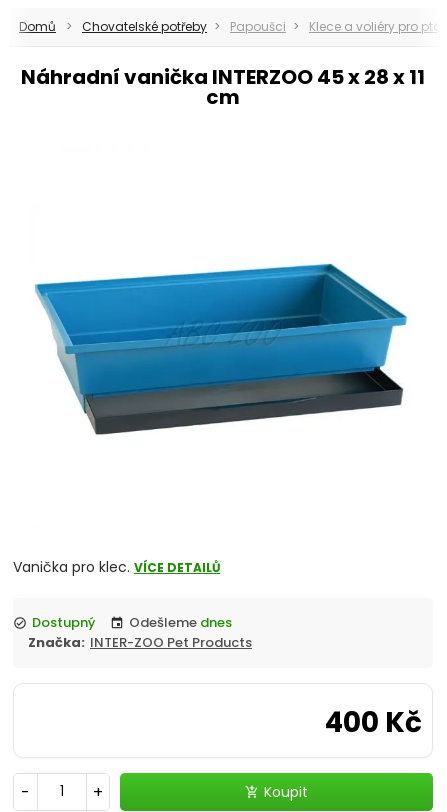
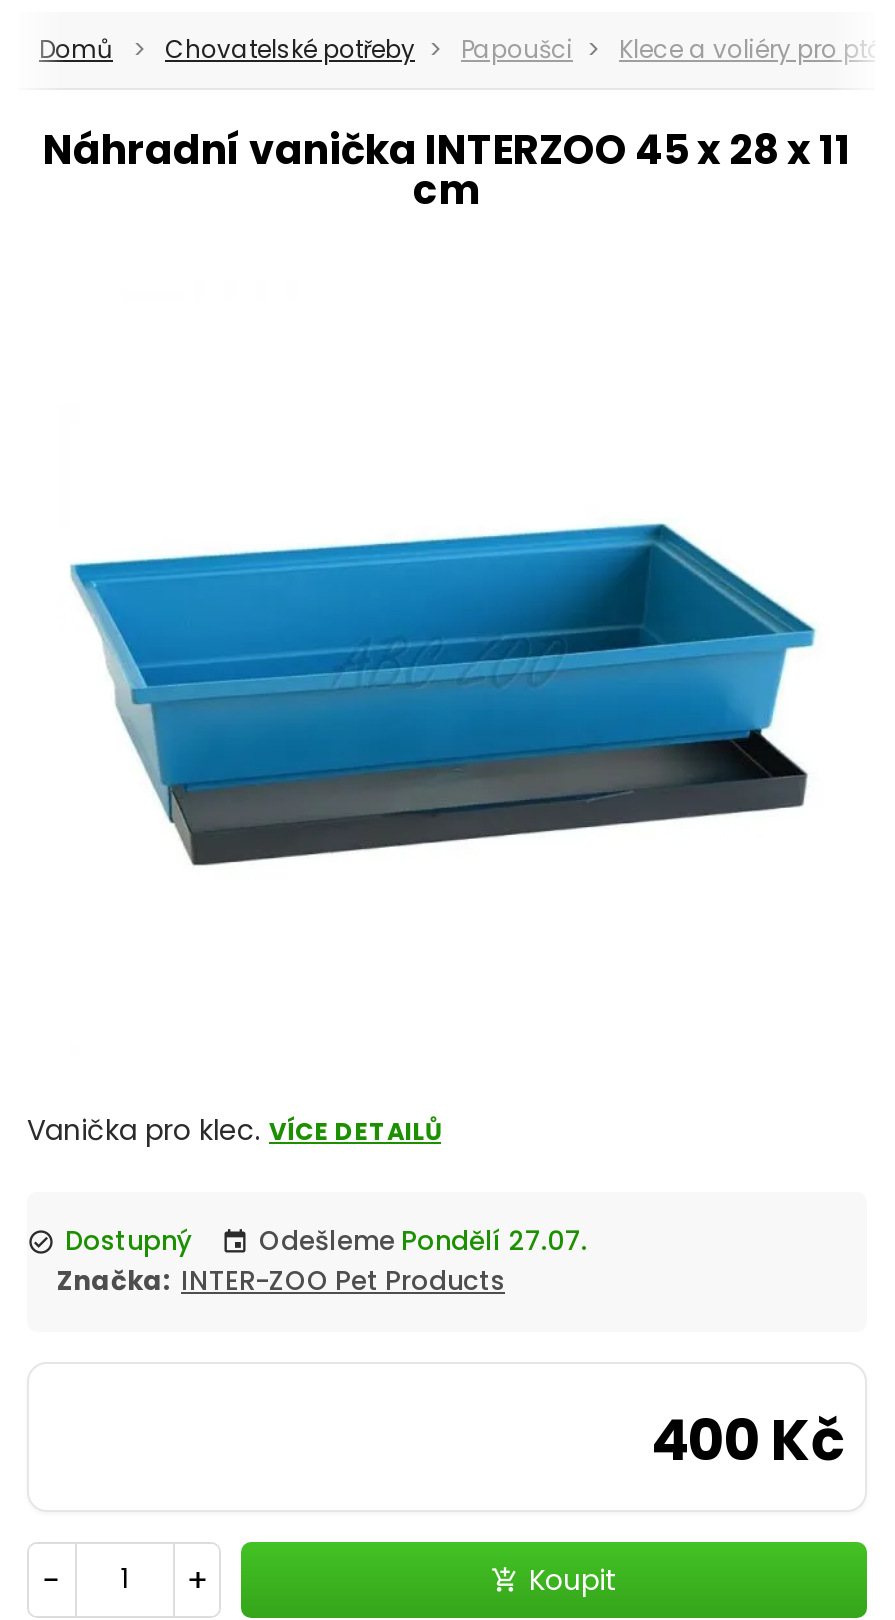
[140,613,232,632] Odešleme dnes -> [281,1222,587,1260] Odešleme Pondělí 27.07.

